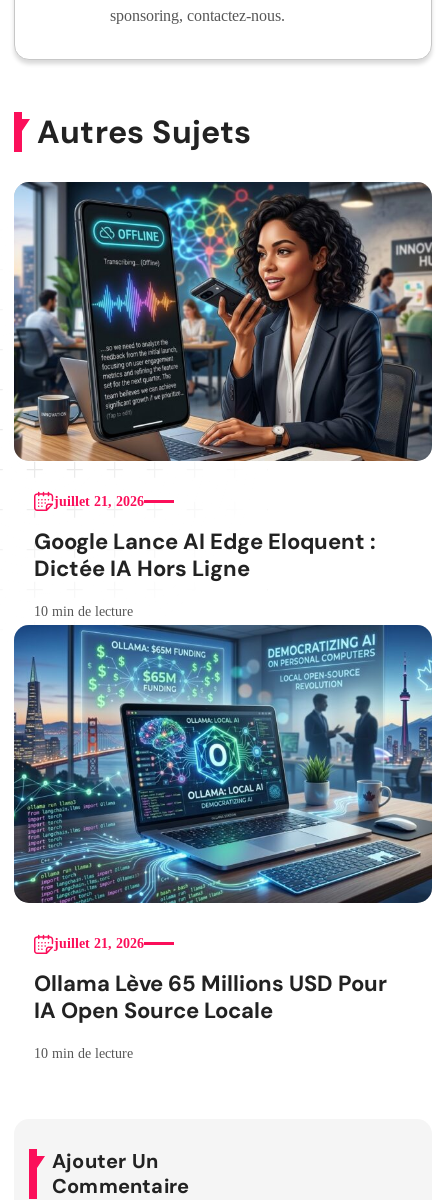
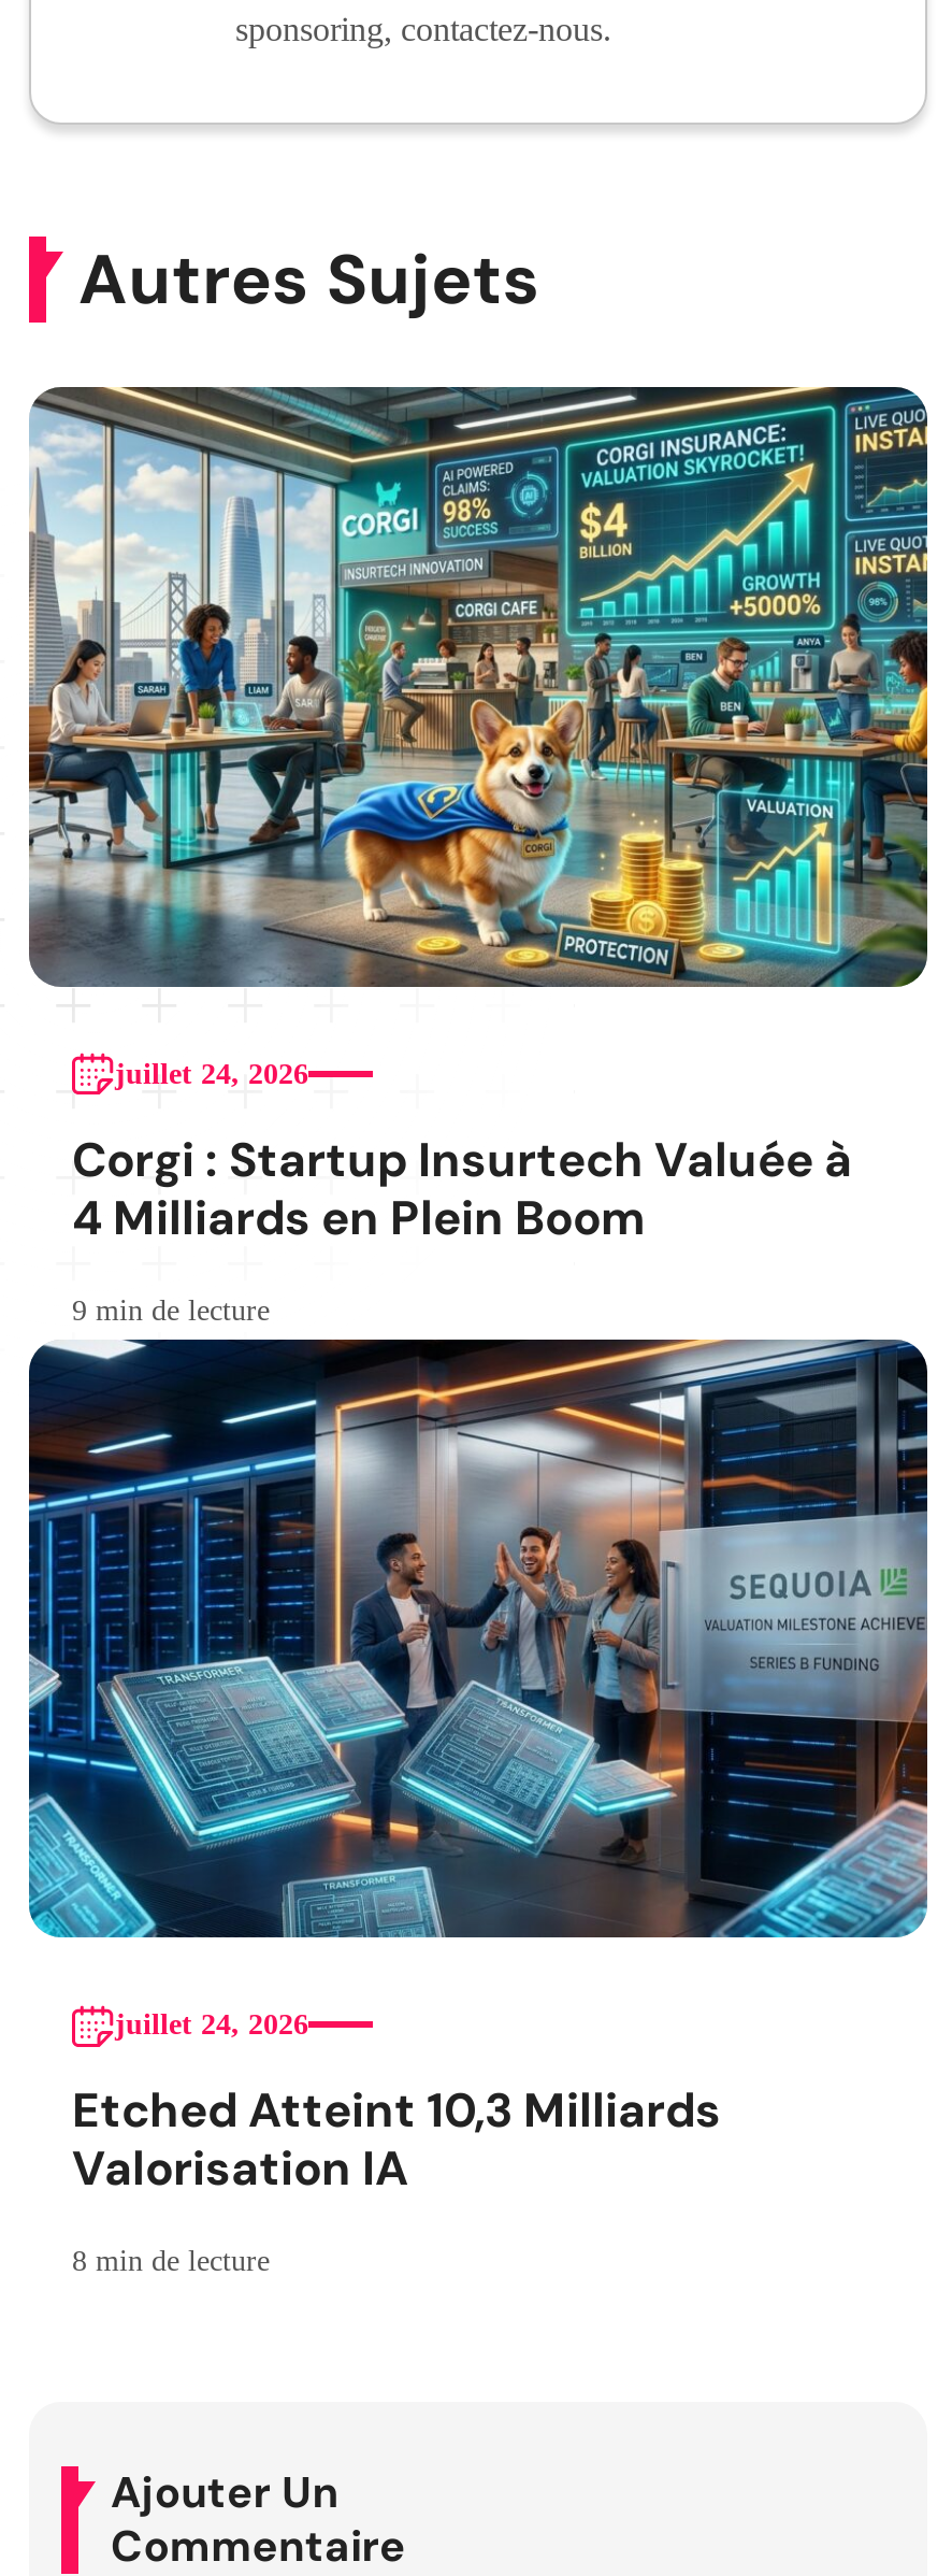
[13,181,433,508] [image] | juillet 21, 2026 -> [27,385,929,1089] [image] | juillet 24, 2026
[34,526,376,582] Google Lance AI Edge Eloquent : | Dictée IA Hors Ligne -> [72,1128,852,1248] Corgi : Startup Insurtech Valuée à | 4 Milliards en Plein Boom
[34,603,133,618] 10 min de lecture -> [72,1293,270,1326] 9 min de lecture
[13,624,433,951] [image] | juillet 21, 2026 -> [27,1337,929,2041] [image] | juillet 24, 2026
[34,969,387,1025] Ollama Lève 65 Millions USD Pour | IA Open Source Locale -> [72,2080,721,2200] Etched Atteint 10,3 Milliards | Valorisation IA
[34,1046,133,1061] 10 min de lecture -> [72,2245,270,2277] 8 min de lecture

